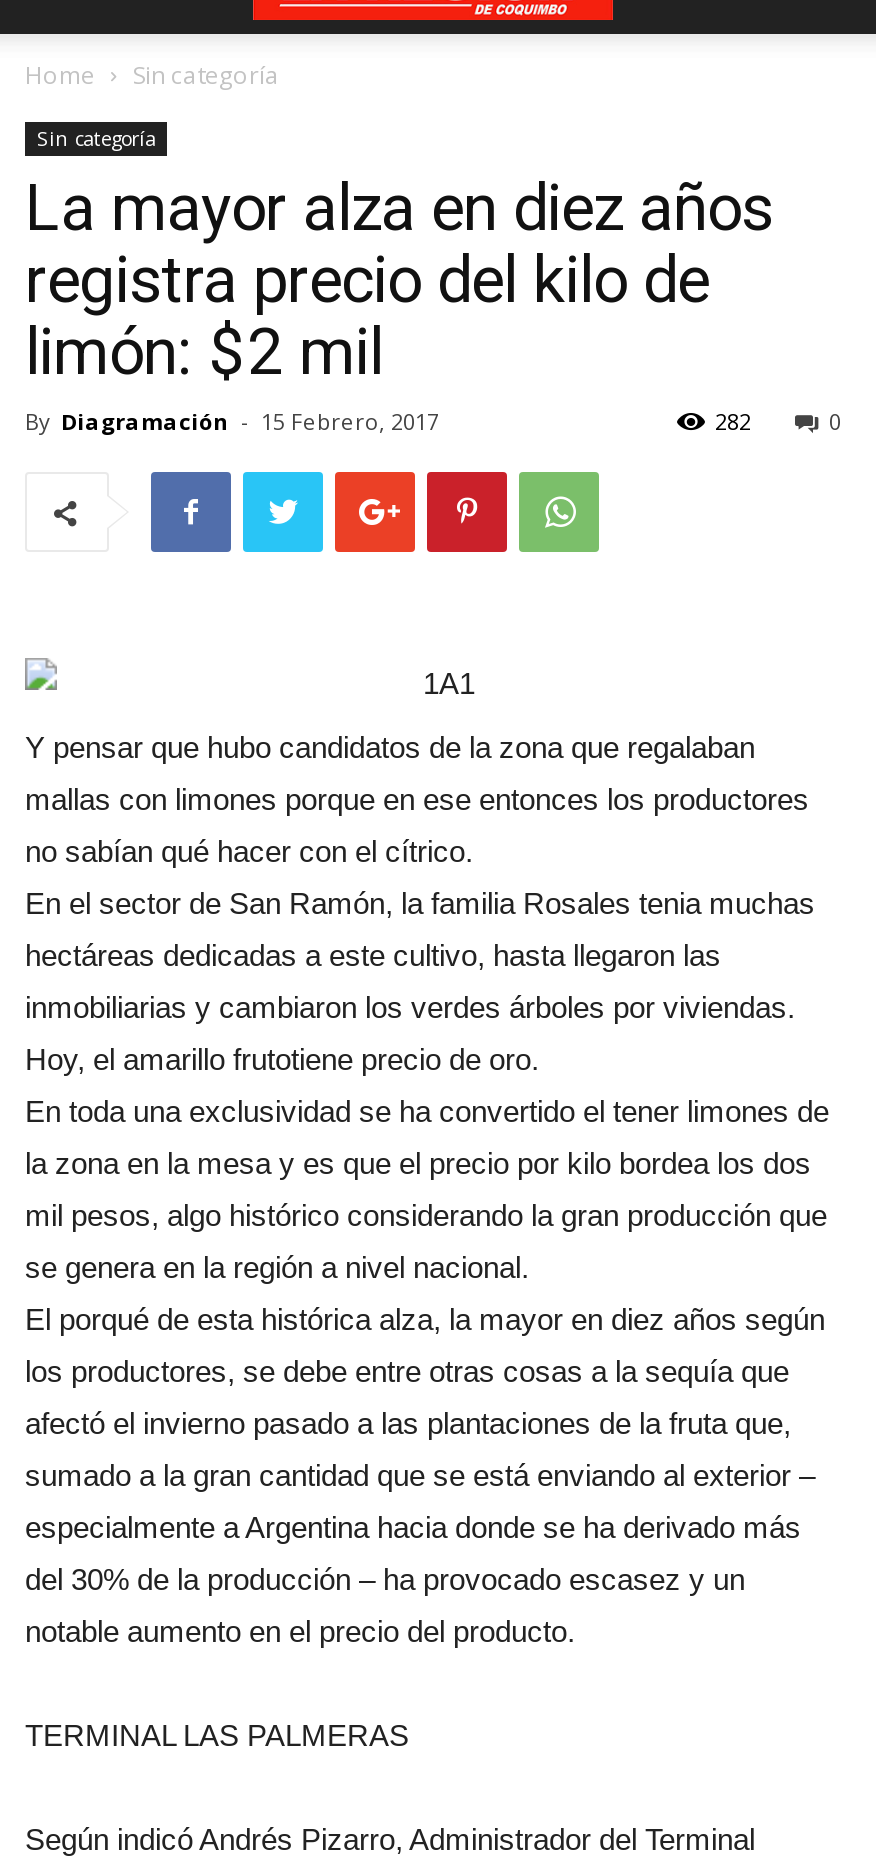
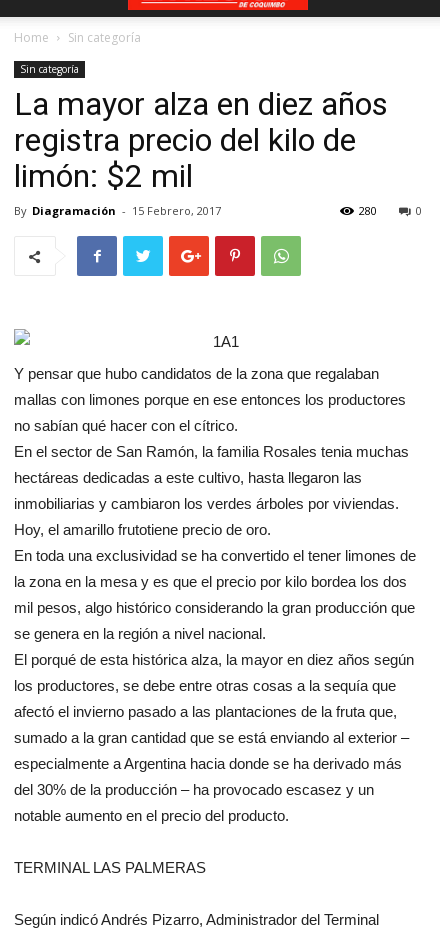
[715,406,751,436] 282 -> [359,203,377,218] 280

